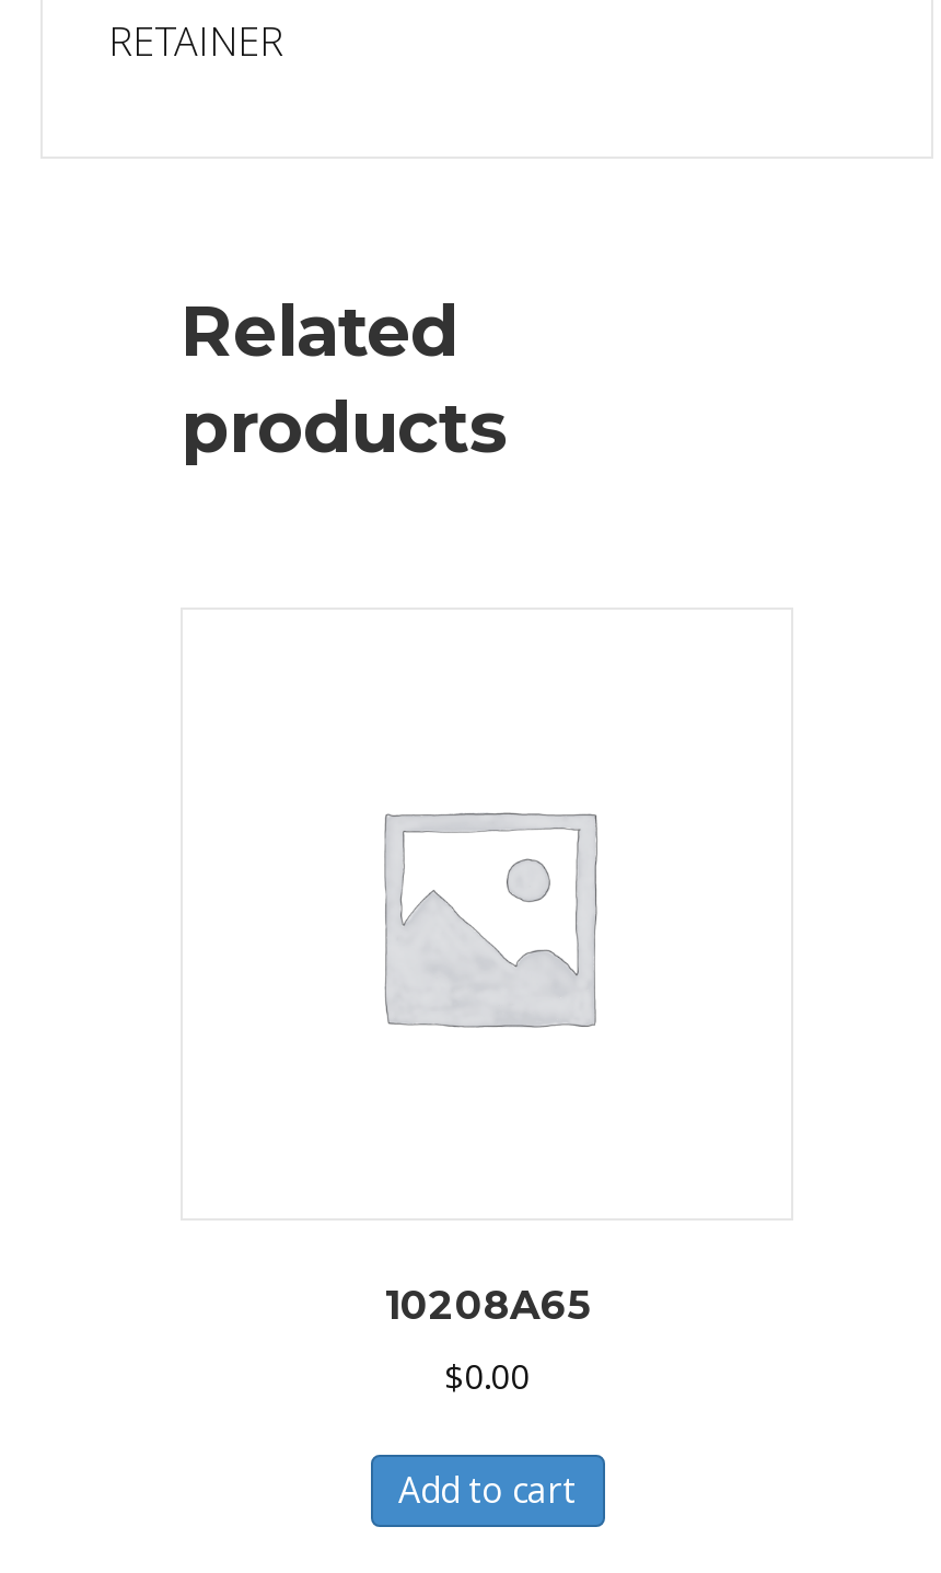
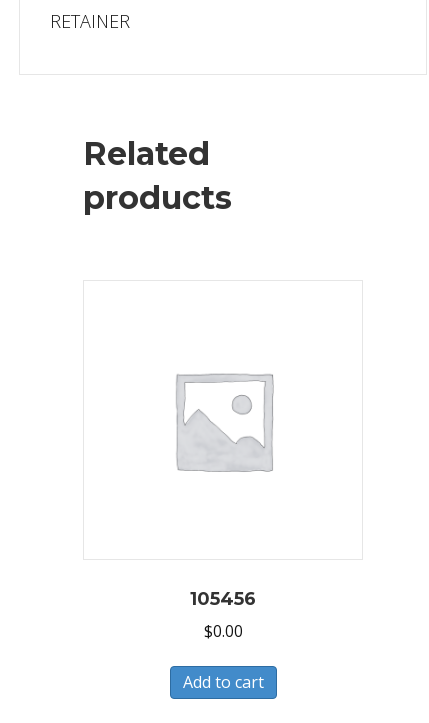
[385,1282,589,1330] 10208A65 -> [190,587,256,609] 105456

